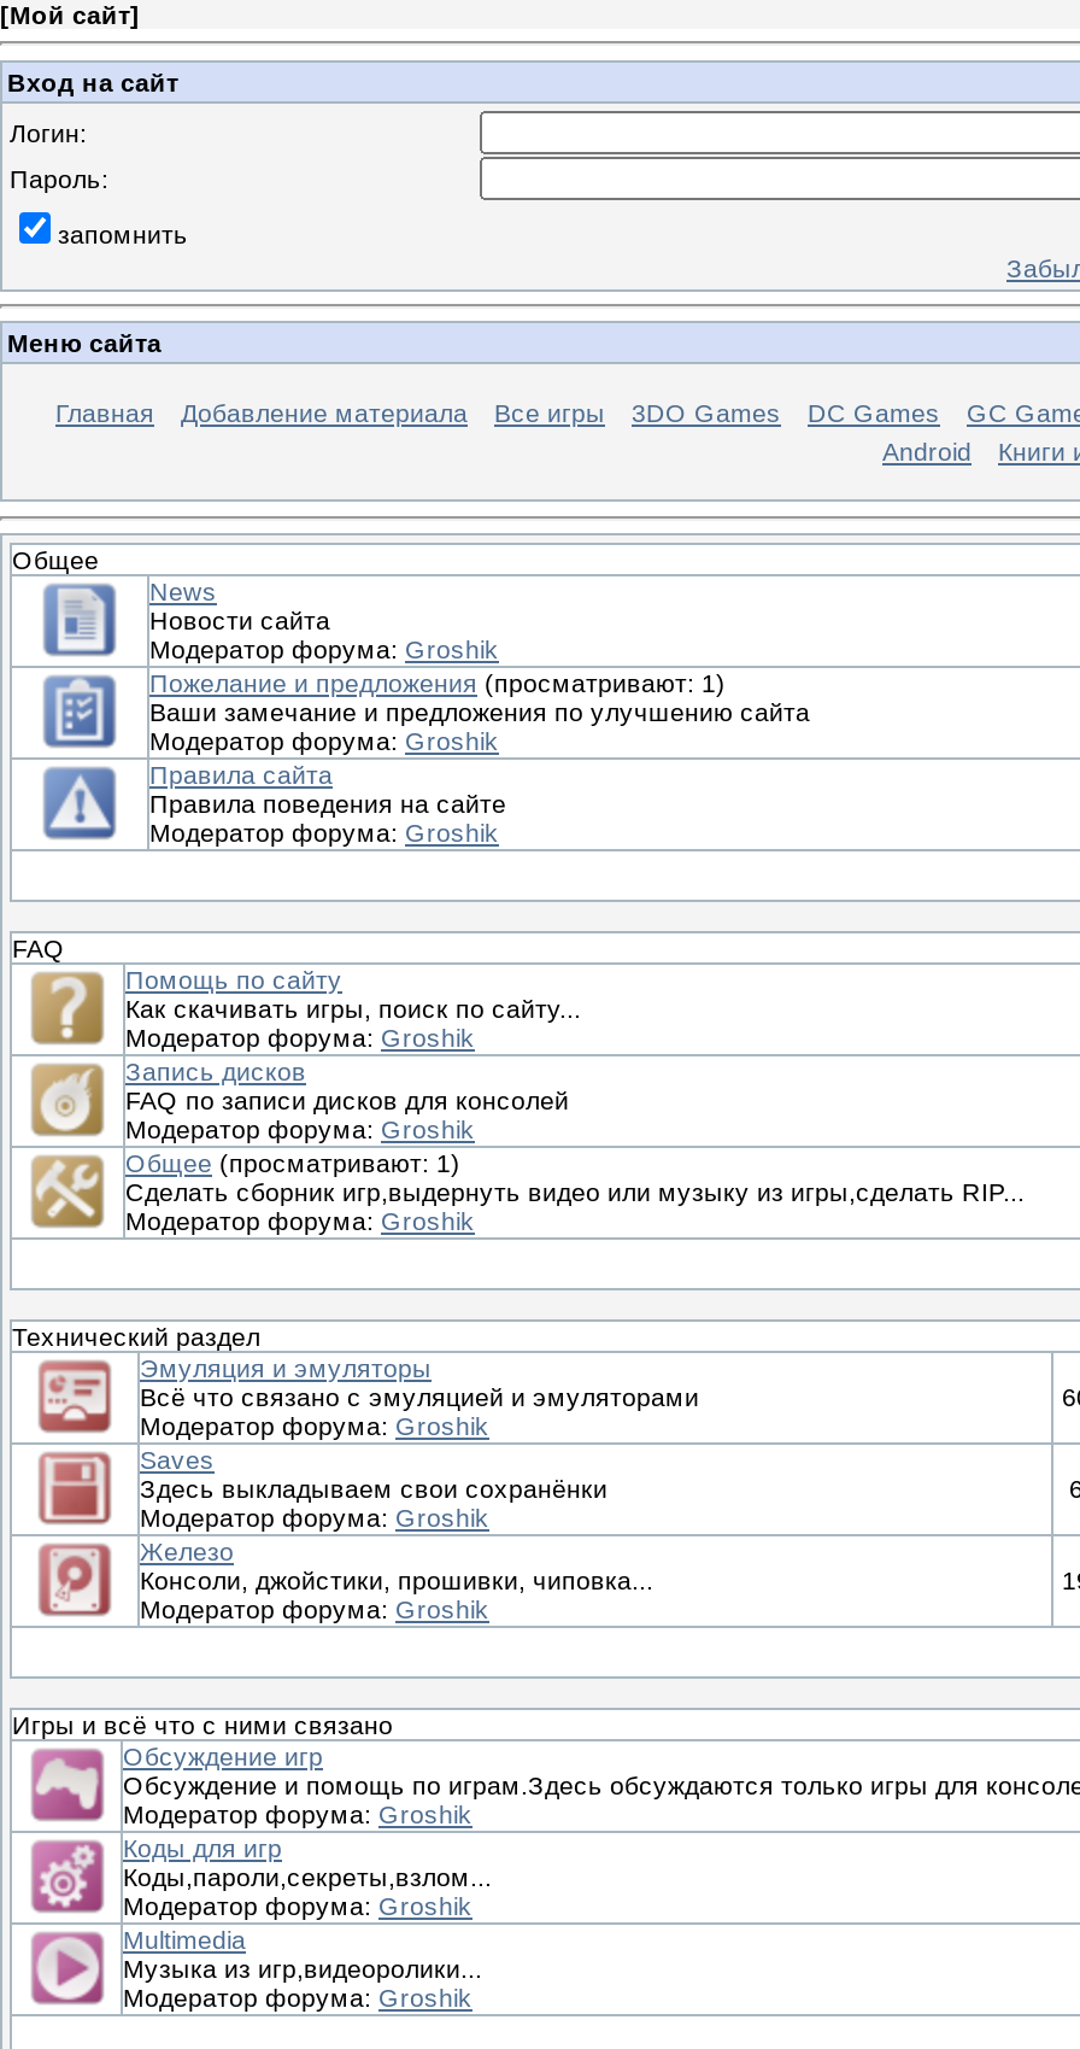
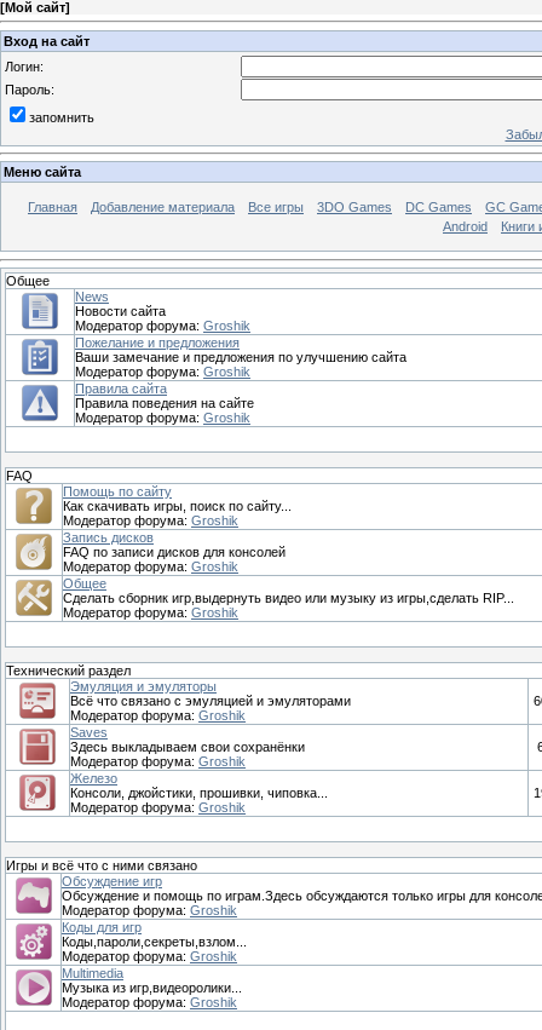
[149,668,726,697] Пожелание и предложения (просматривают: 1) -> [75,335,240,350] Пожелание и предложения
[125,1148,460,1177] Общее (просматривают: 1) -> [63,576,106,591] Общее

